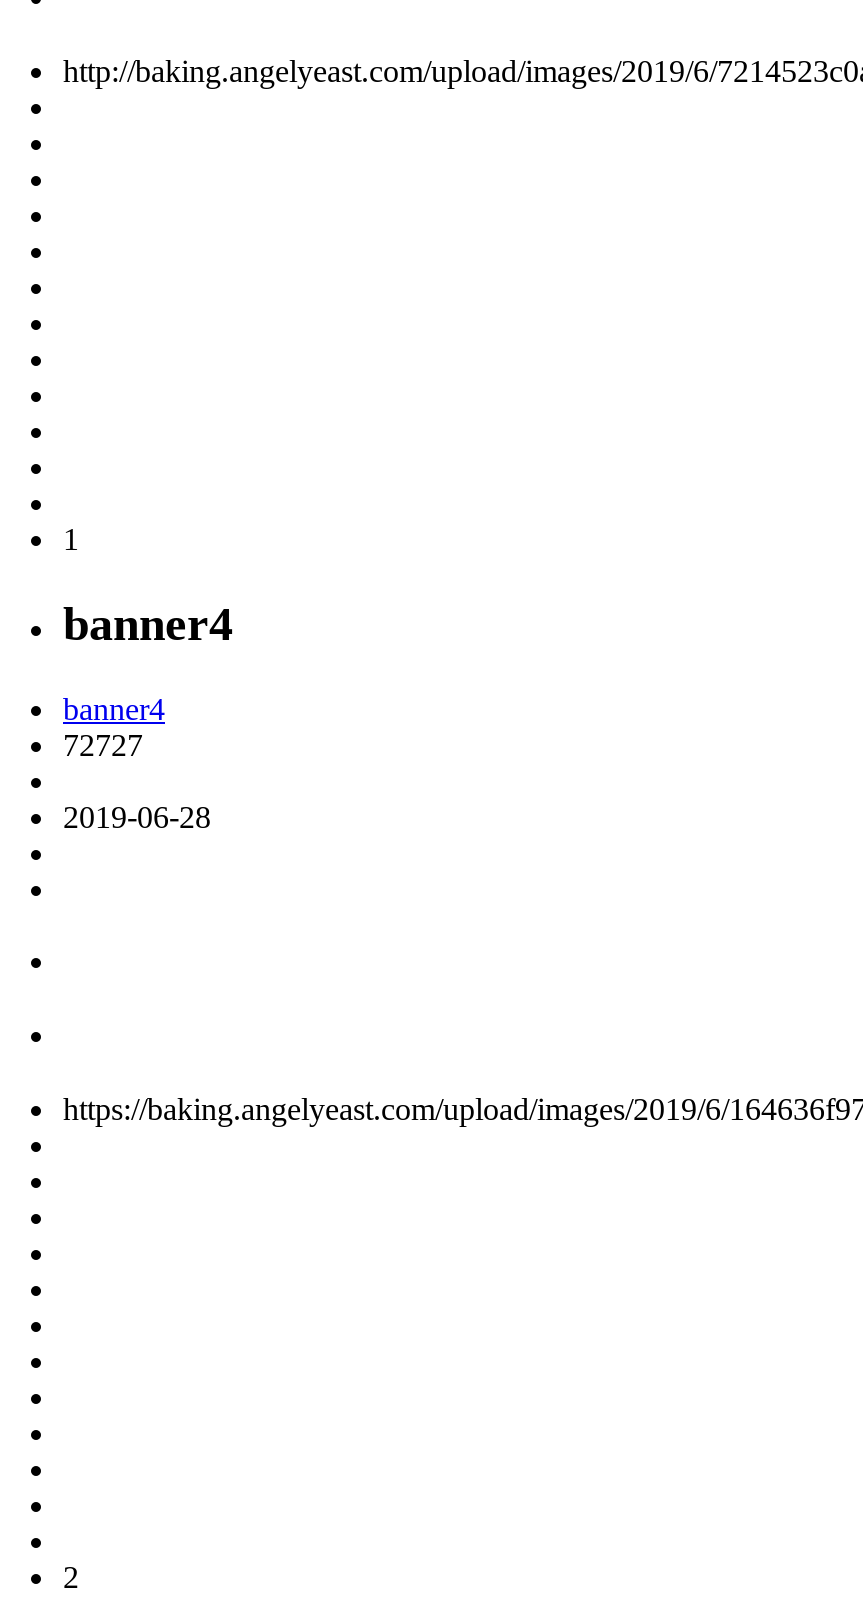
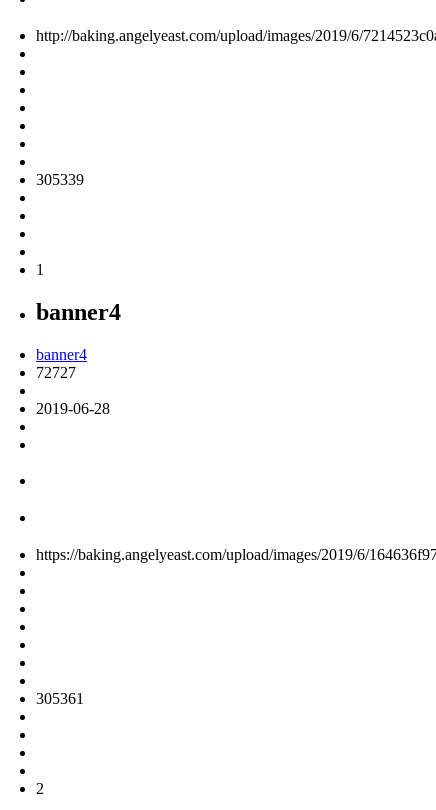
none -> [36,171,84,188] 305339
none -> [36,690,84,707] 305361

